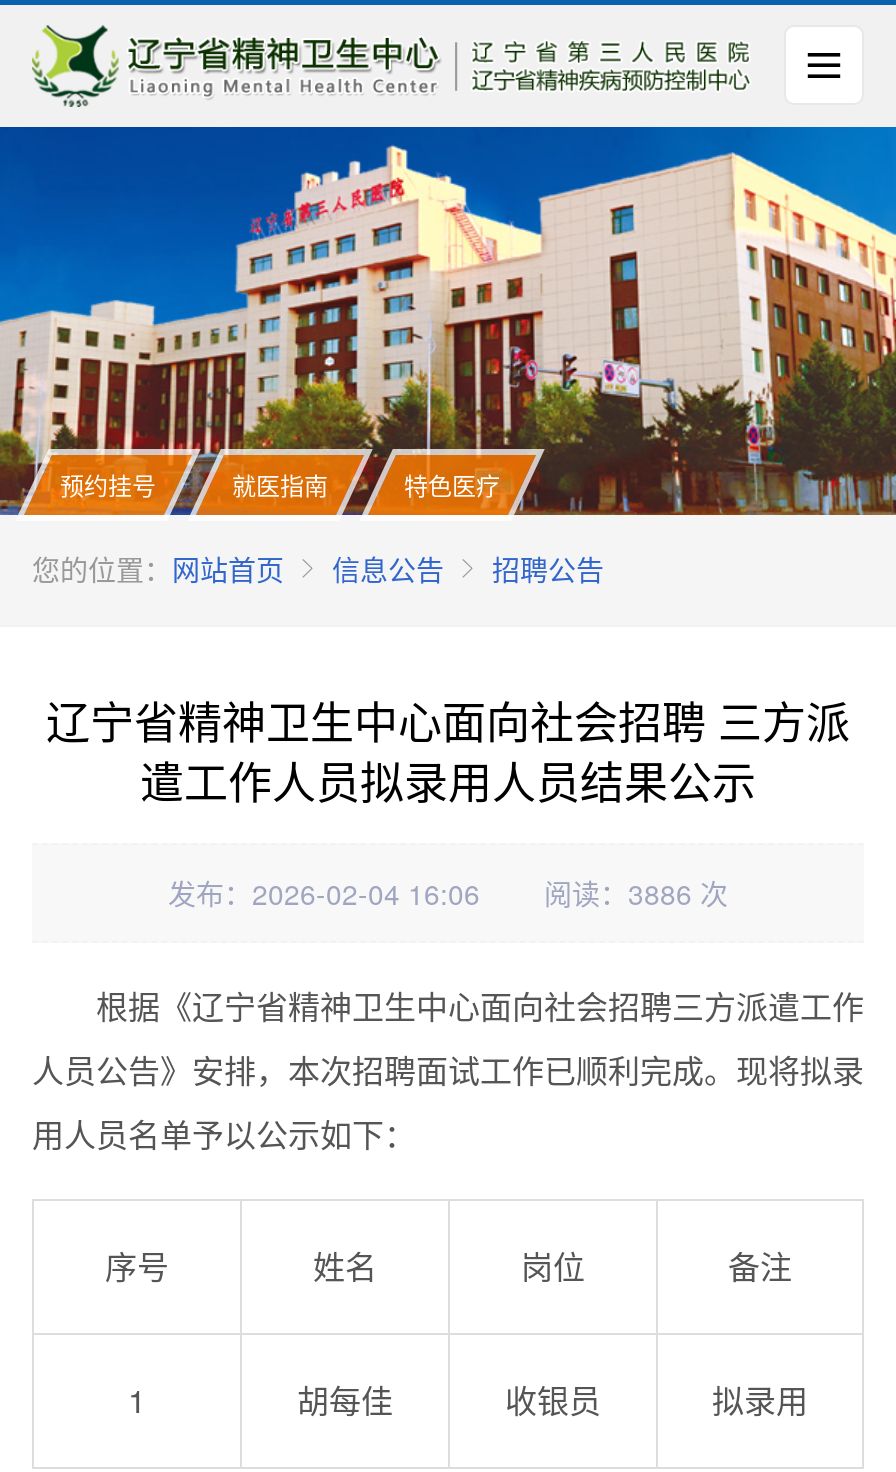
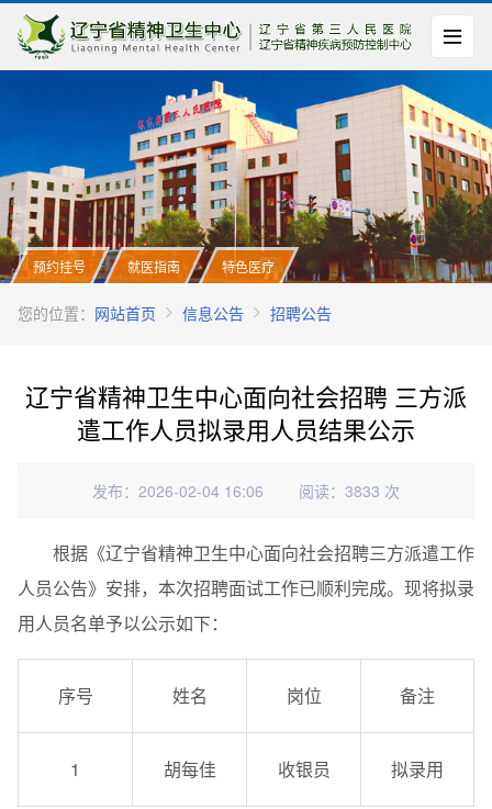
[168,872,728,912] 发布：2026-02-04 16:06 阅读：3886 次 -> [92,479,400,501] 发布：2026-02-04 16:06 阅读：3833 次

